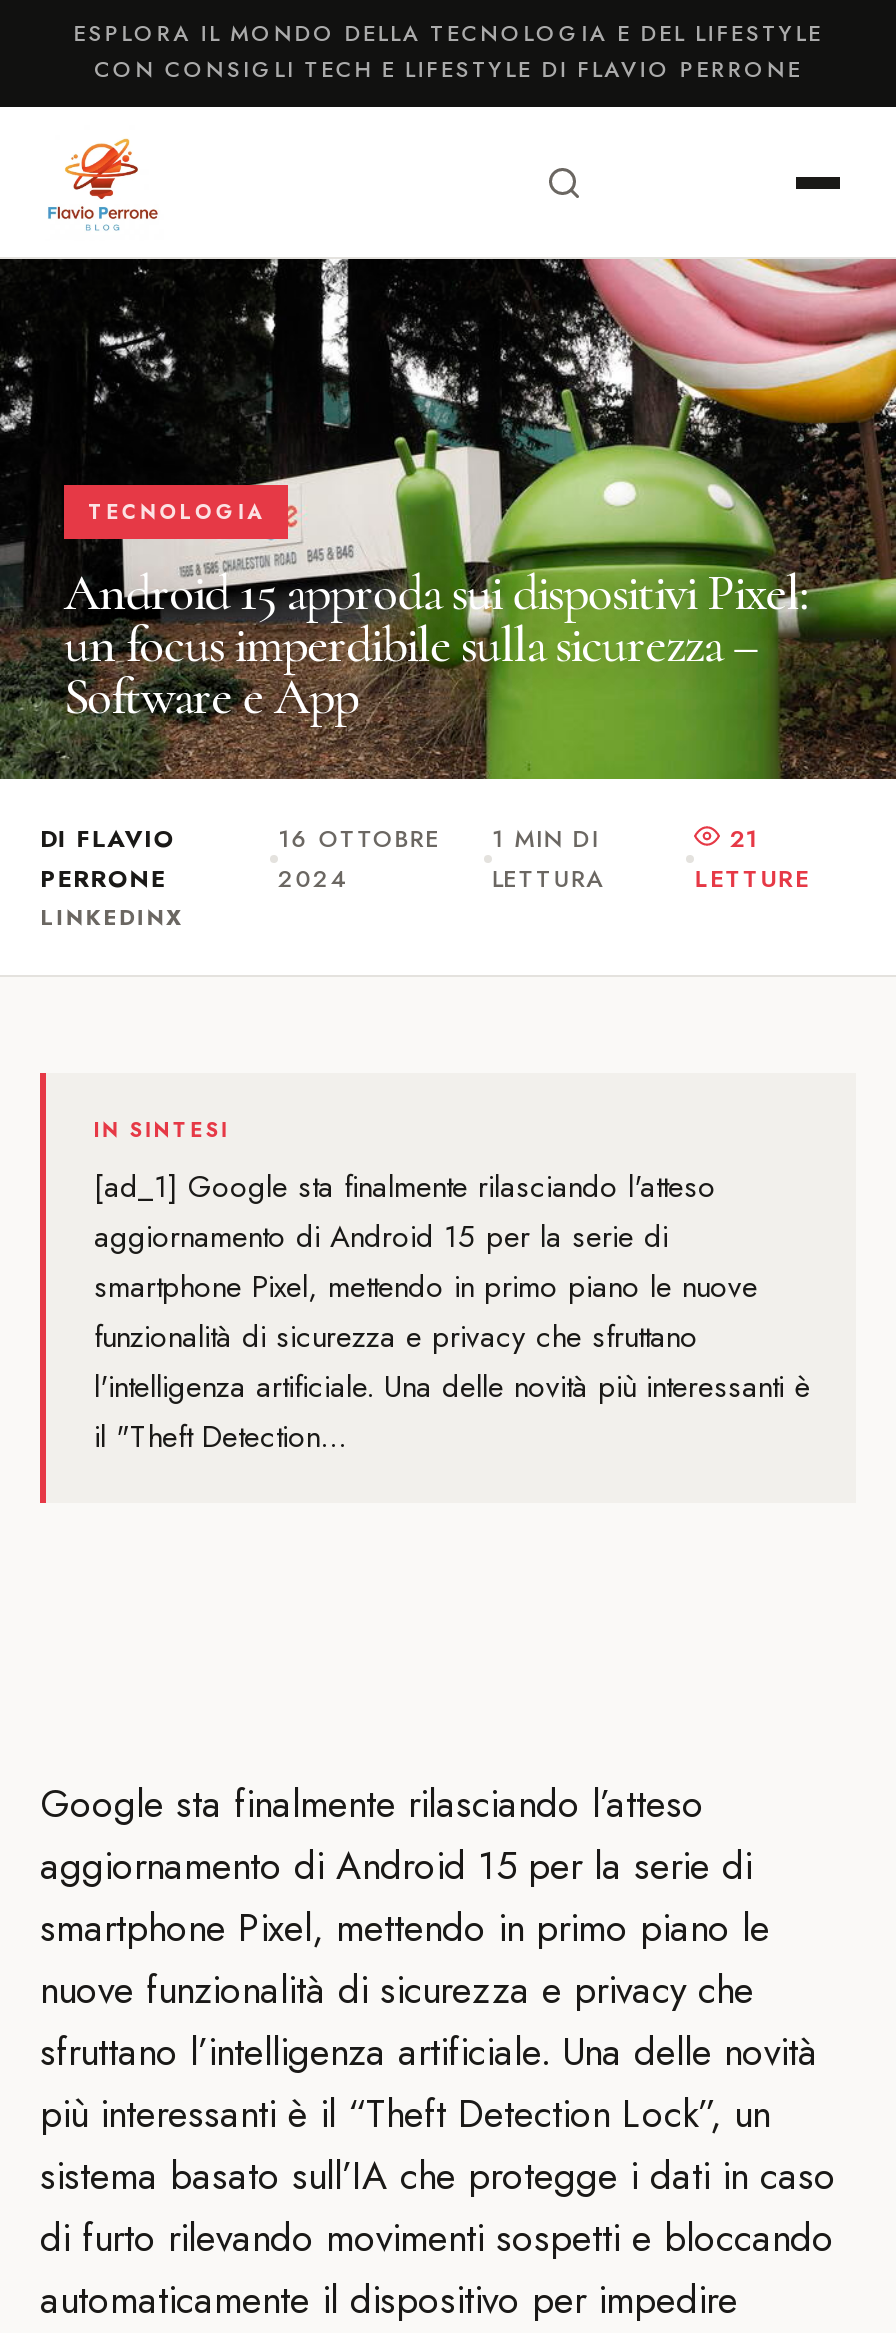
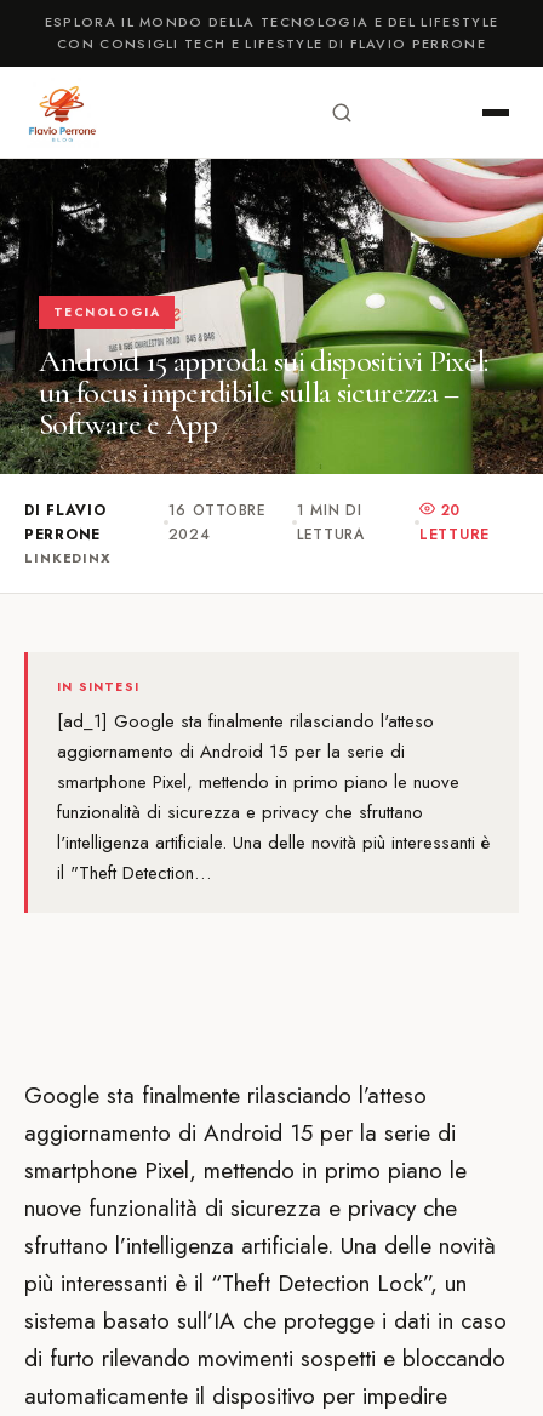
[720,821,759,857] 21 -> [435,499,461,521] 20

